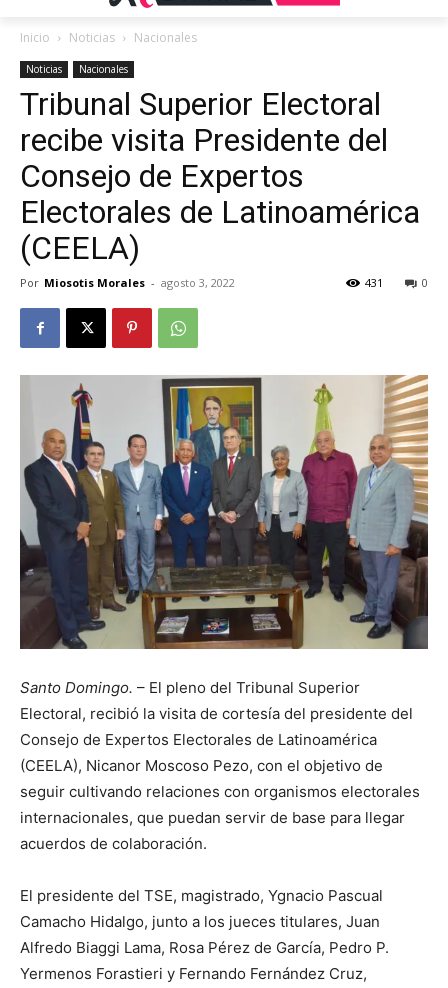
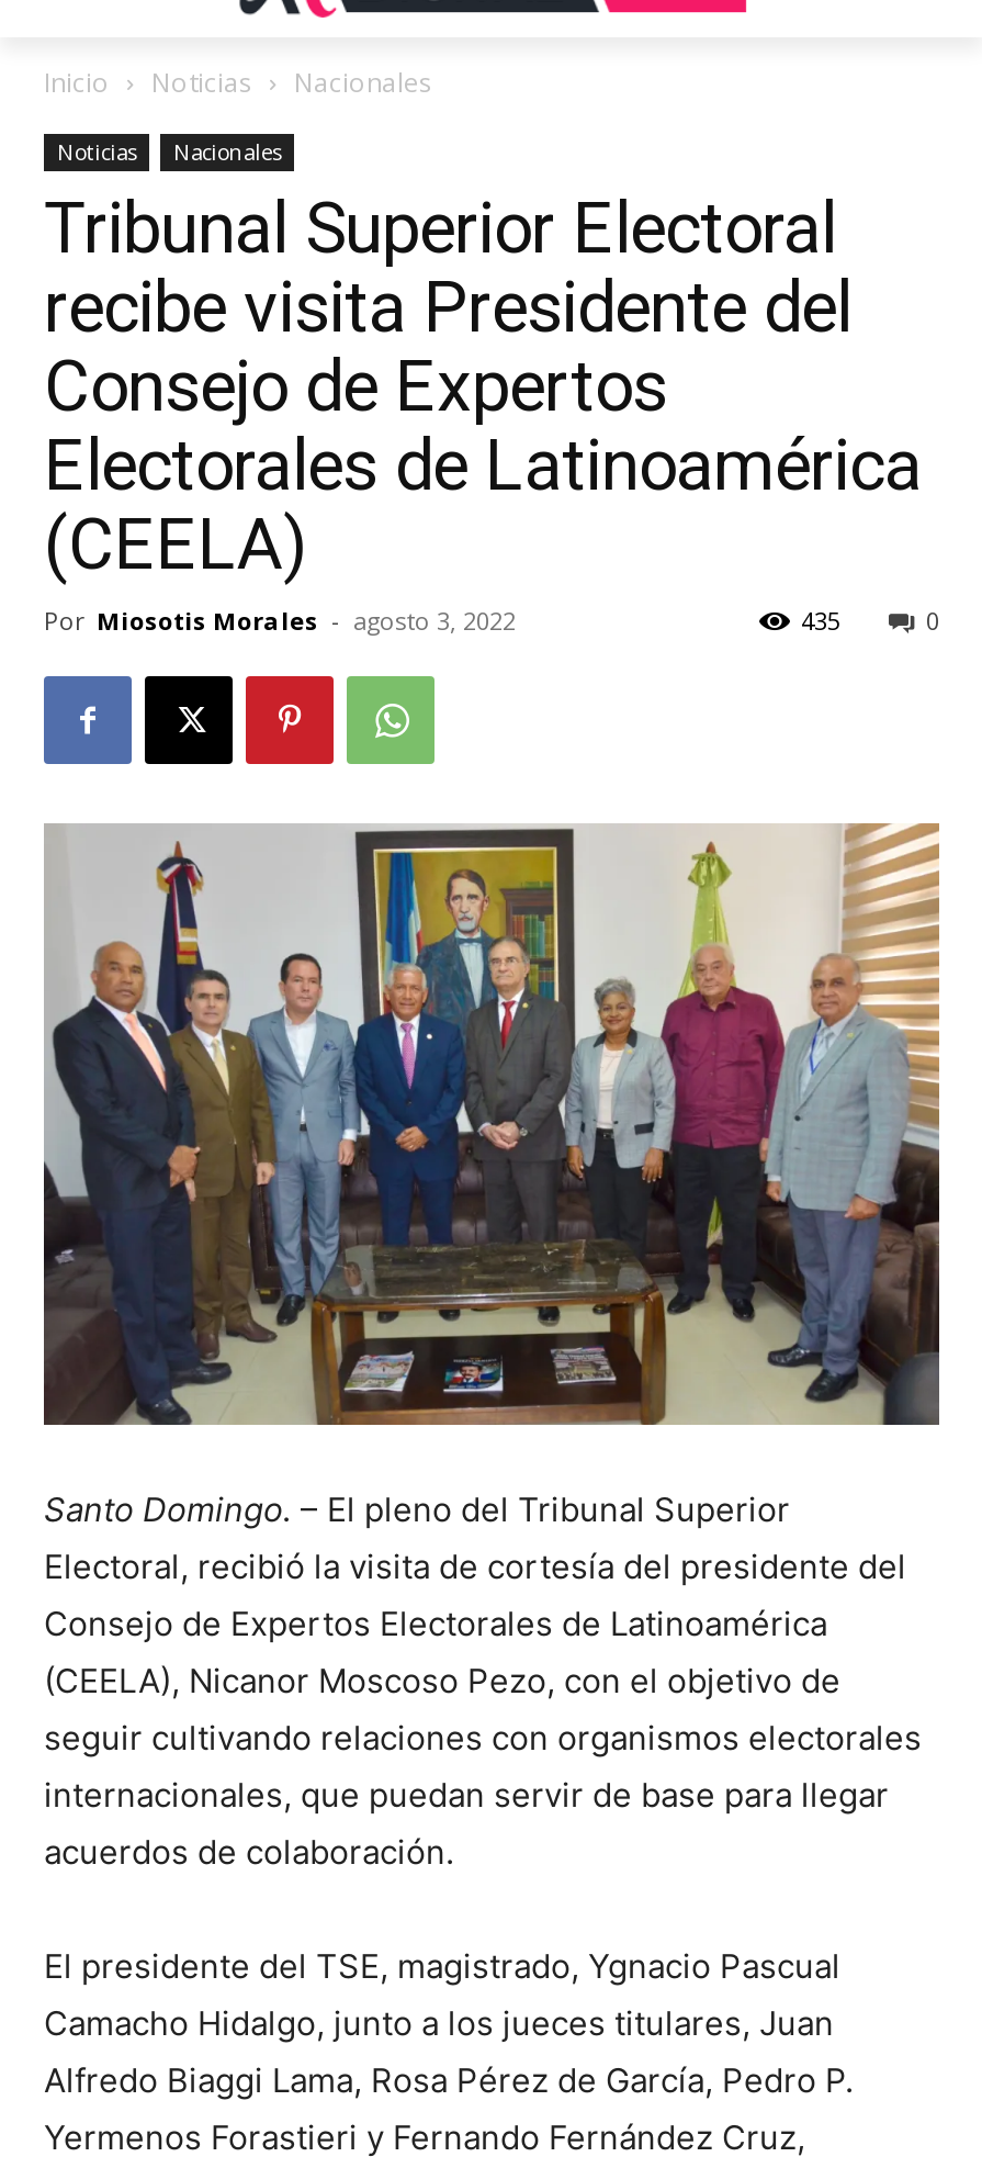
[365,275,383,290] 431 -> [801,604,840,637] 435

